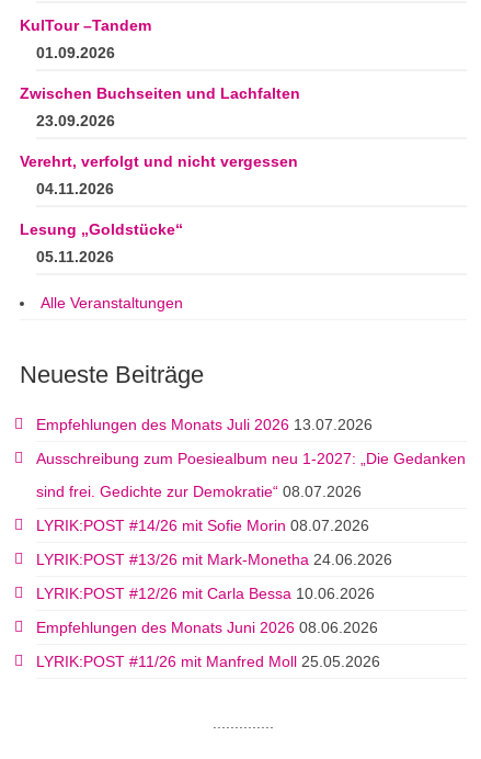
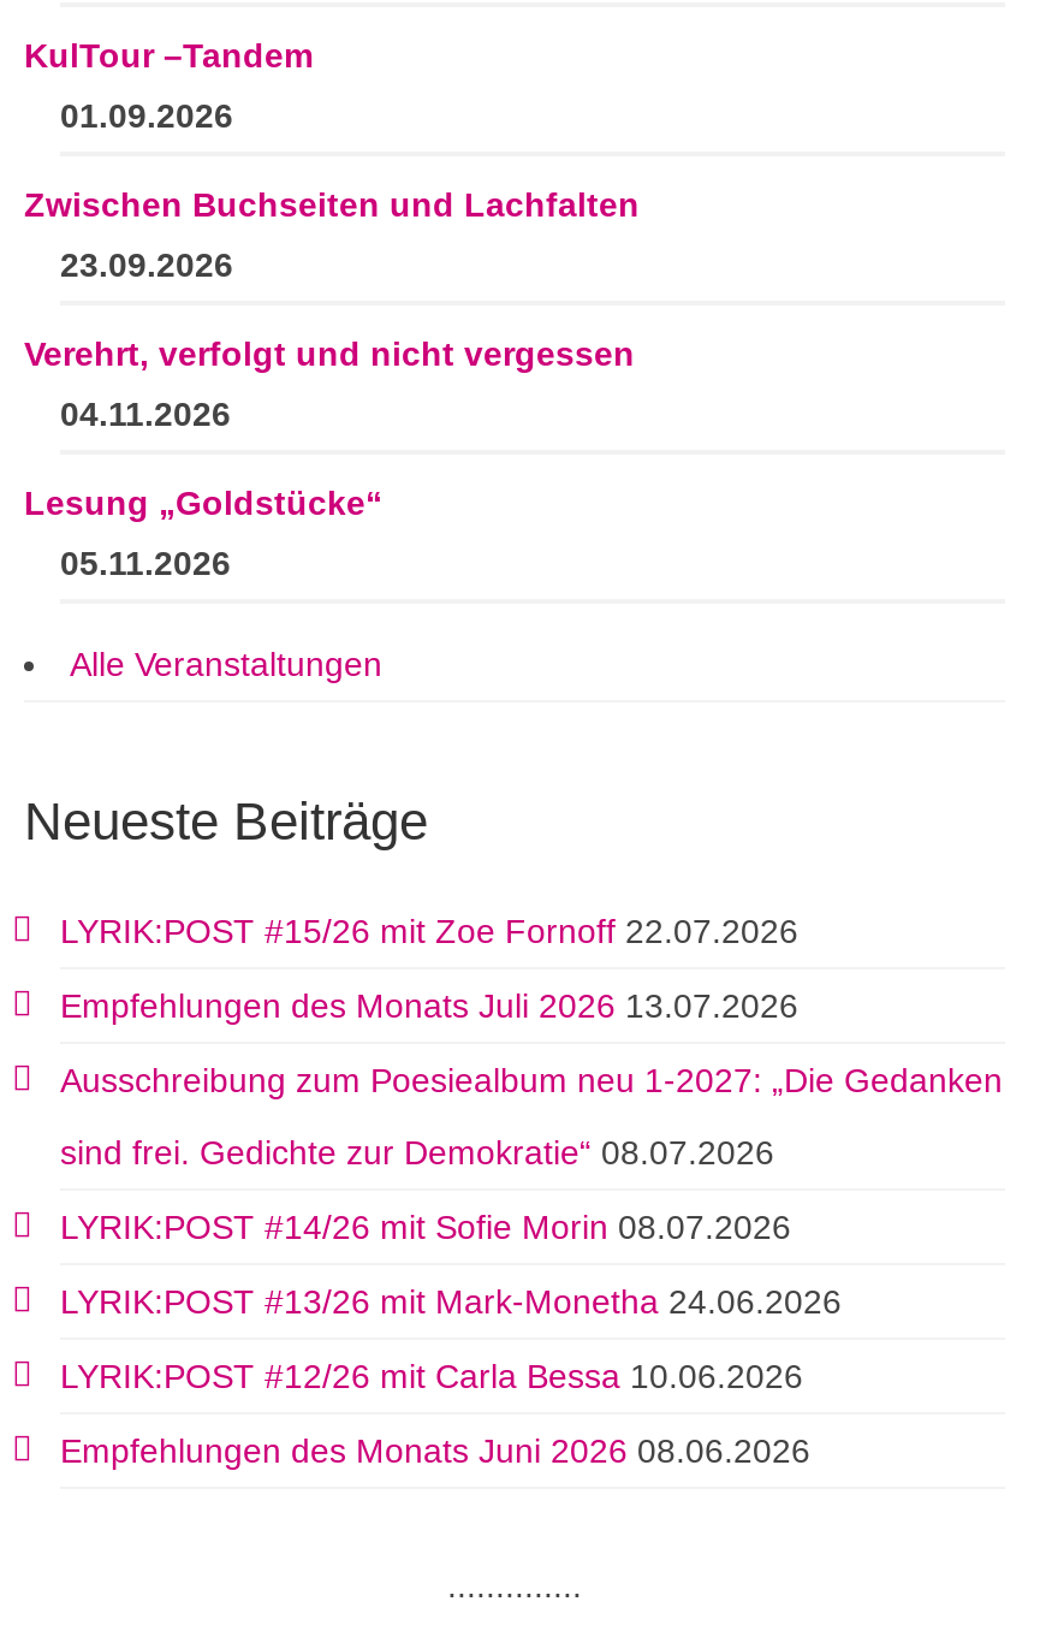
none -> [60,911,798,949] LYRIK:POST #15/26 mit Zoe Fornoff 22.07.2026
moved [36,416,466,636] -> [60,985,1003,1469]: Empfehlungen des Monats Juli 2026 13.07.2026 | Ausschreibung zum Poesiealbum neu 1-2027: „Die Gedanken | sind frei. Gedichte zur Demokratie“ 08.07.2026 | LYRIK:POST #14/26 mit Sofie Morin 08.07.2026 | LYRIK:POST #13/26 mit Mark-Monetha 24.06.2026 | LYRIK:POST #12/26 mit Carla Bessa 10.06.2026 | Empfehlungen des Monats Juni 2026 08.06.2026
[36,653,380,670] LYRIK:POST #11/26 mit Manfred Moll 25.05.2026 -> none

